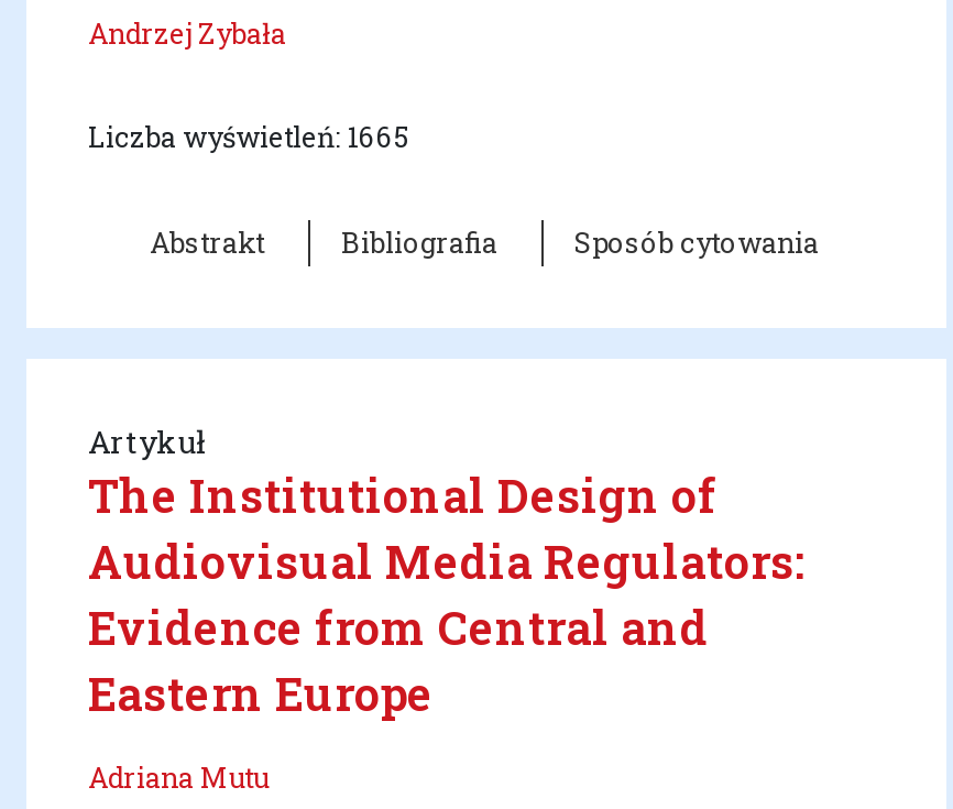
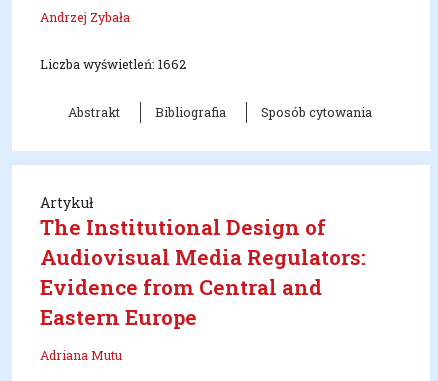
[88,120,409,155] Liczba wyświetleń: 1665 -> [40,56,186,72] Liczba wyświetleń: 1662

